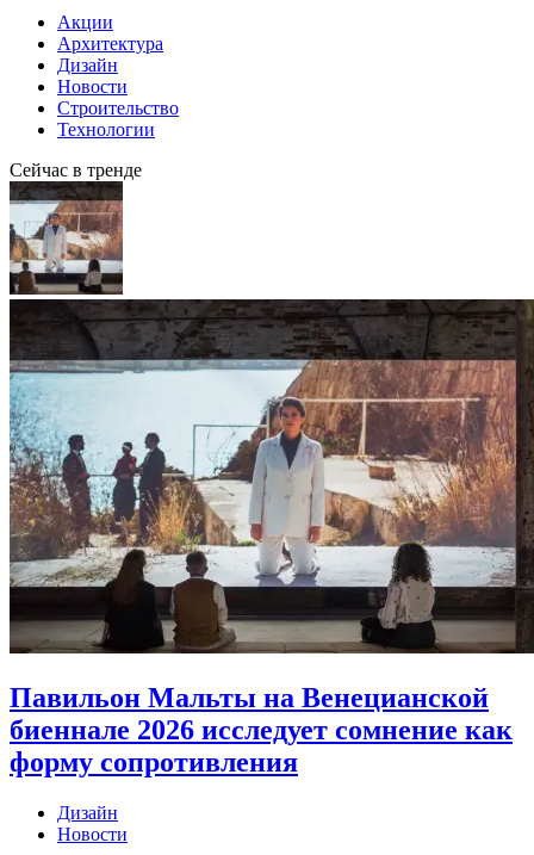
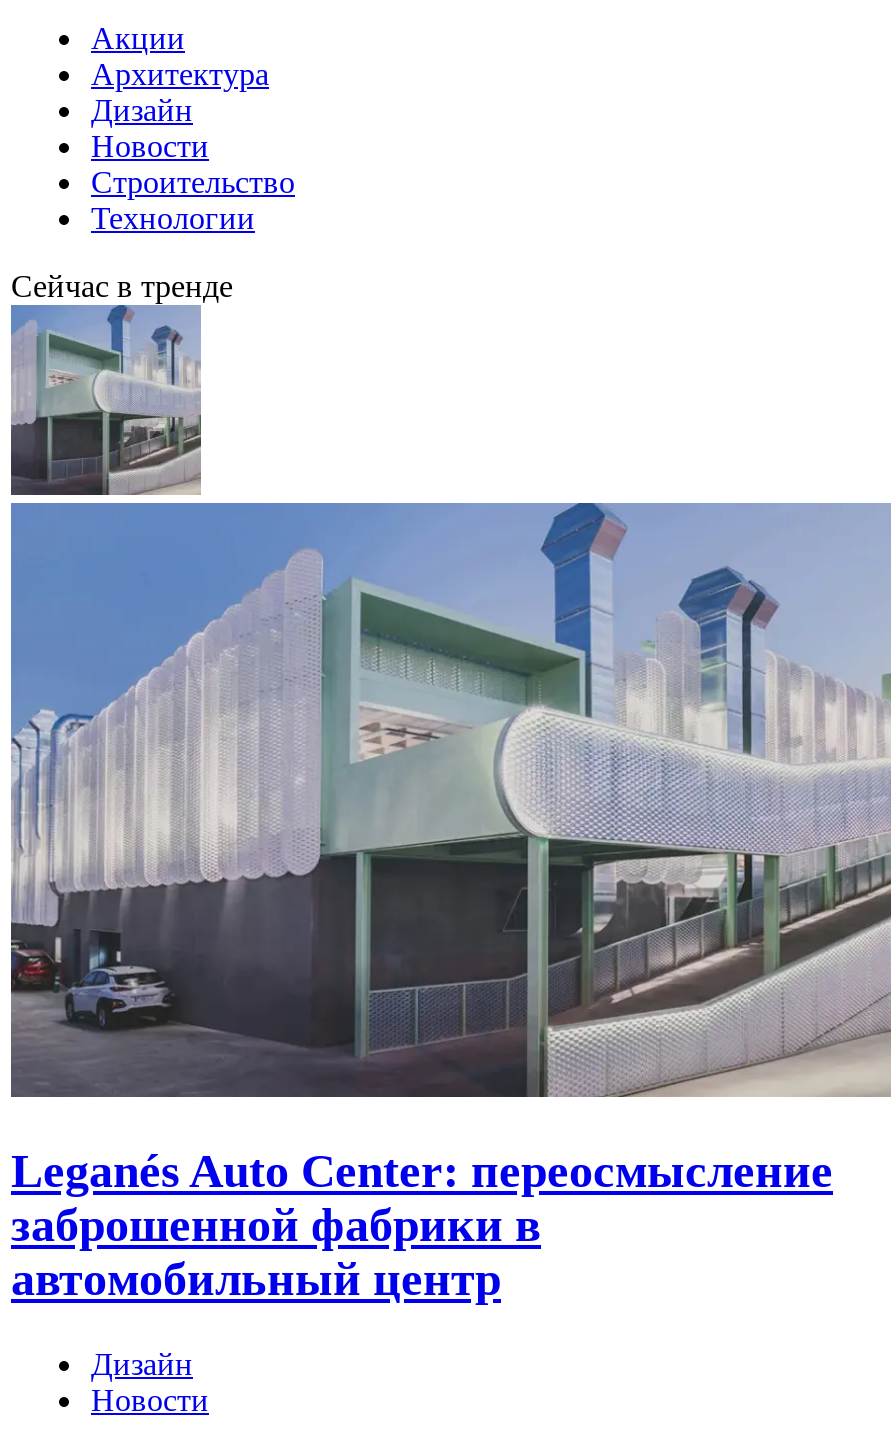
[8,182,530,777] [image] | Павильон Мальты на Венецианской | биеннале 2026 исследует сомнение как | форму сопротивления -> [9,307,885,1304] [image] | Leganés Auto Center: переосмысление | заброшенной фабрики в | автомобильный центр

